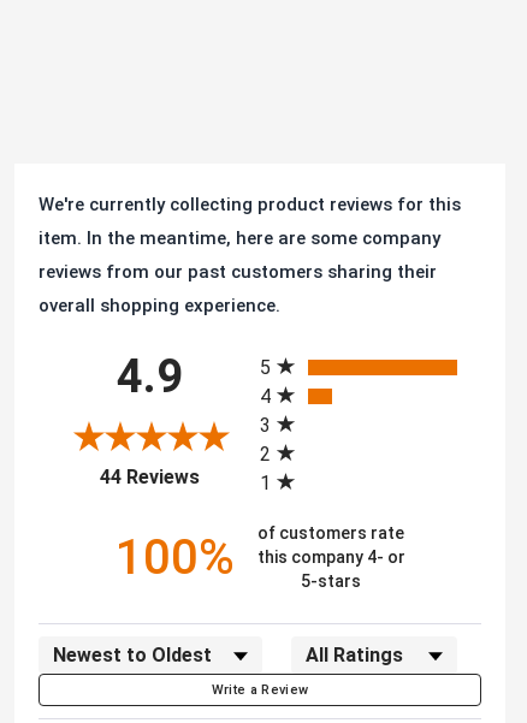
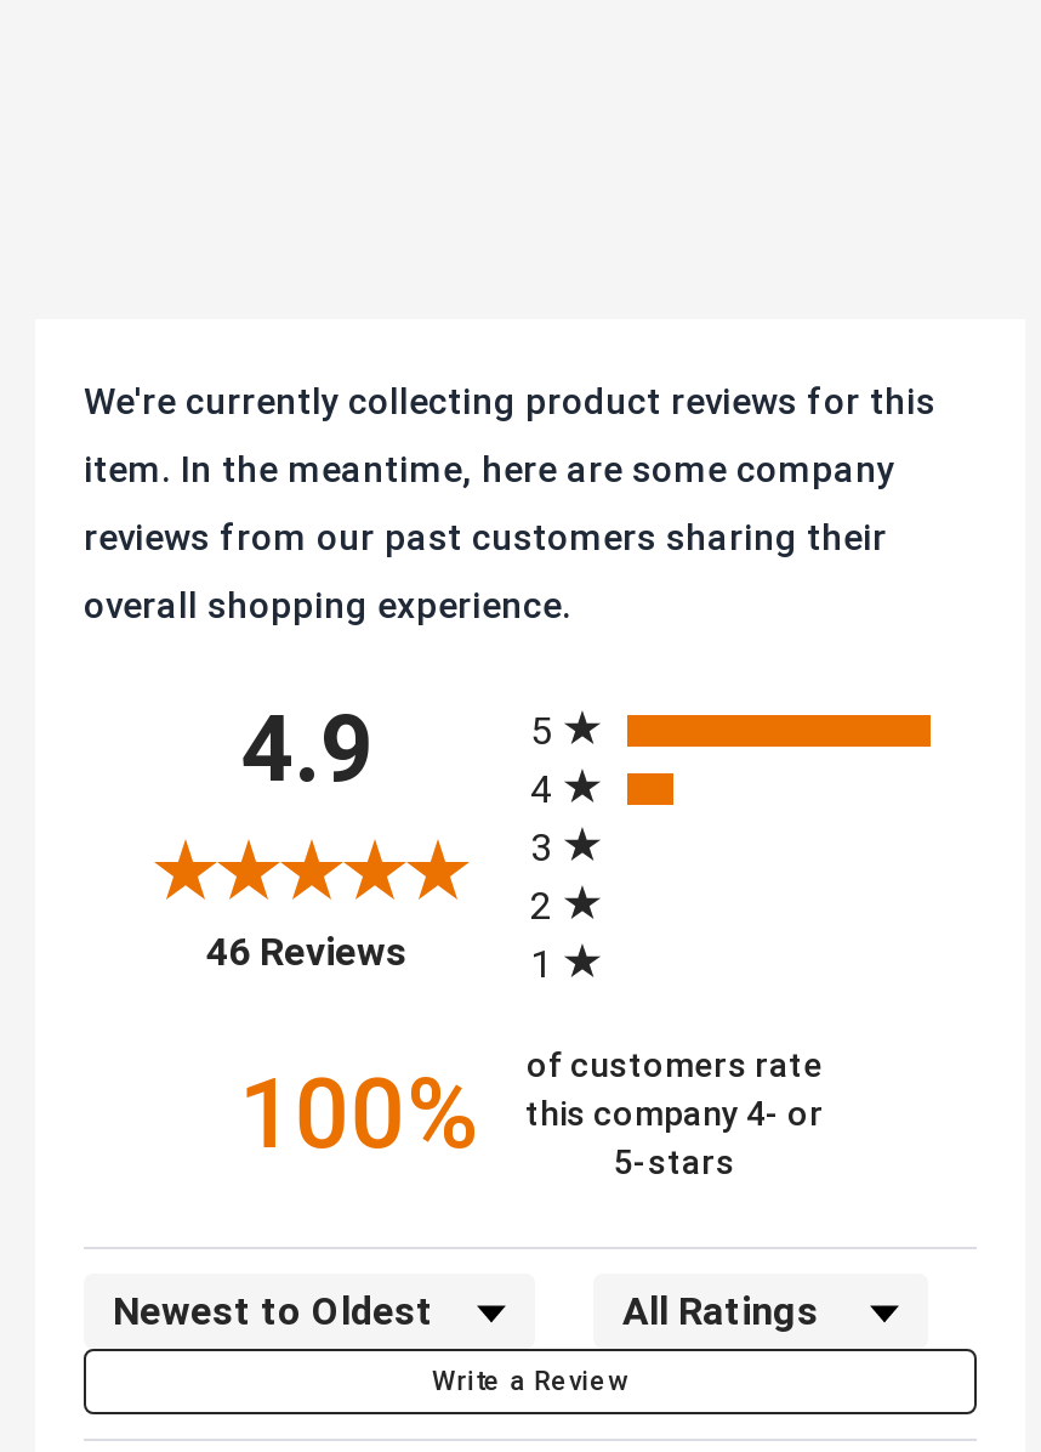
[99,466,199,489] 44 Reviews -> [206,929,408,975] 46 Reviews

